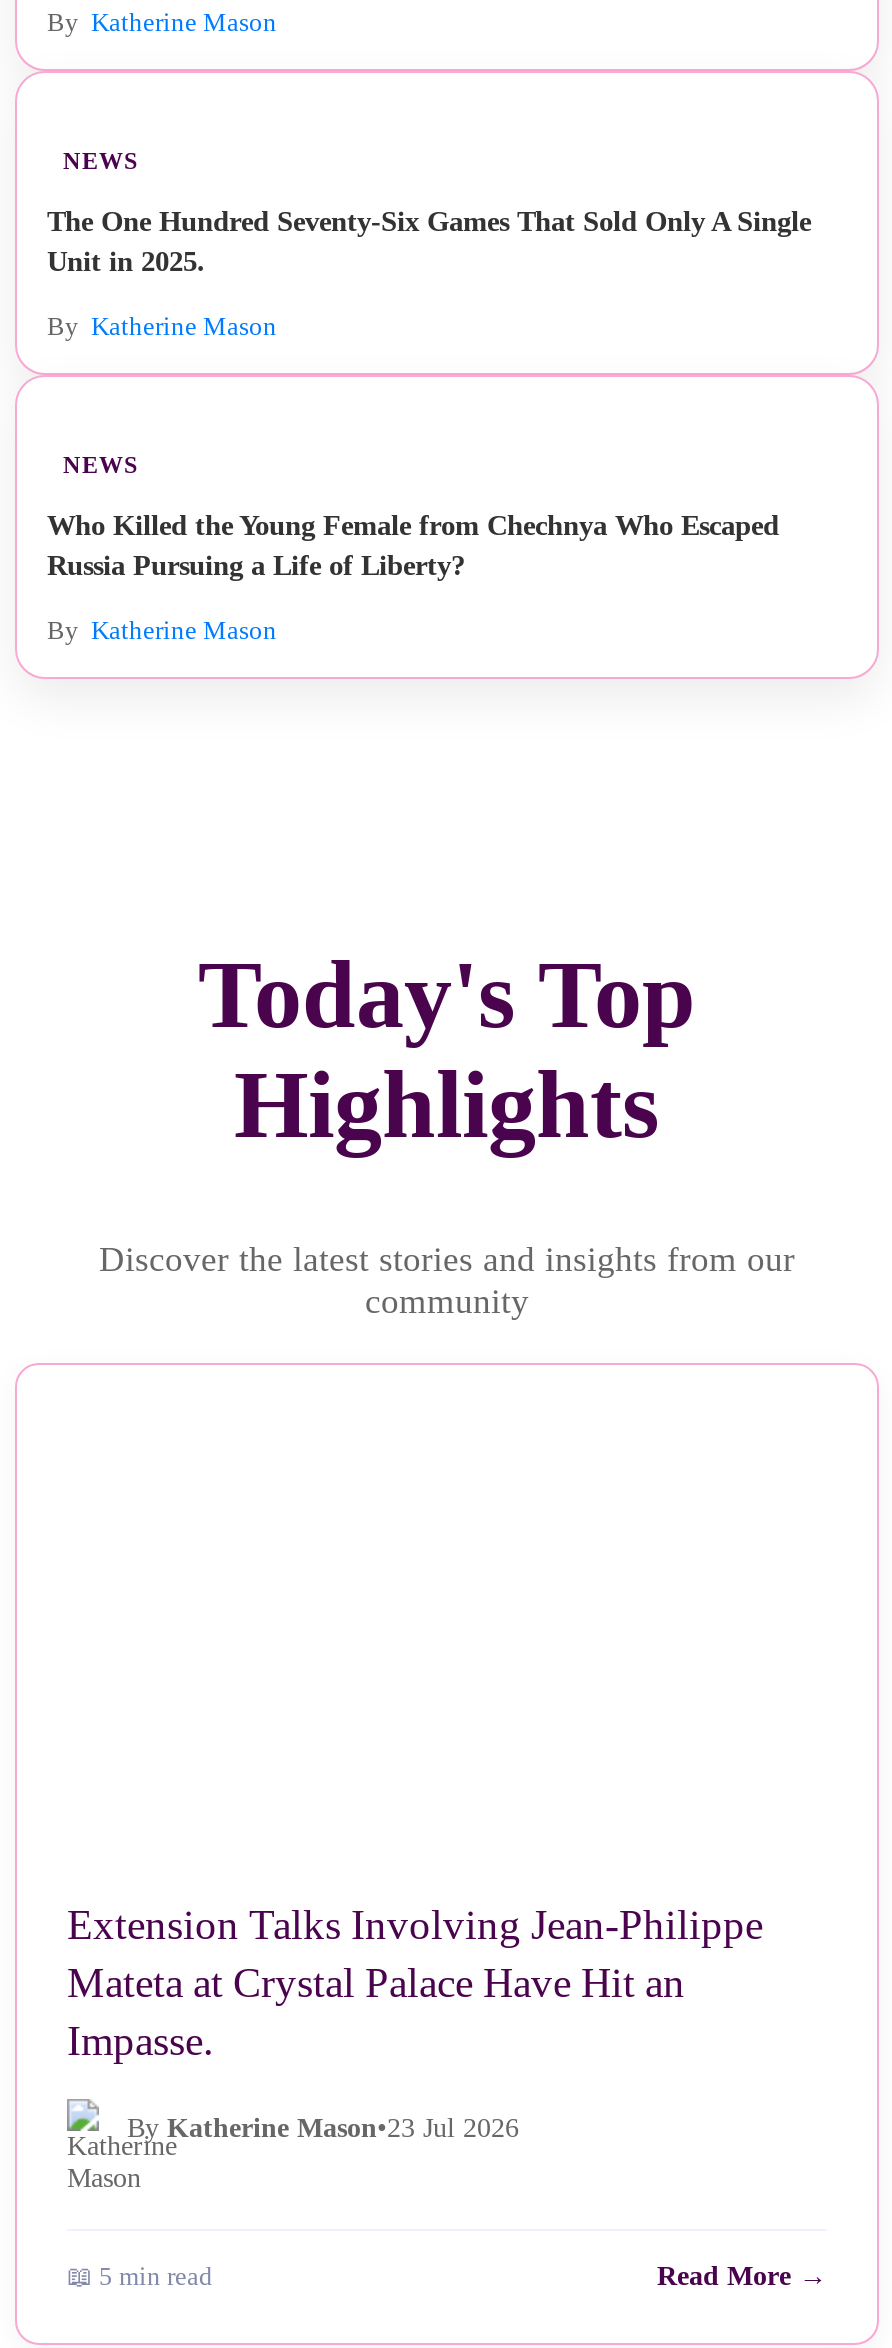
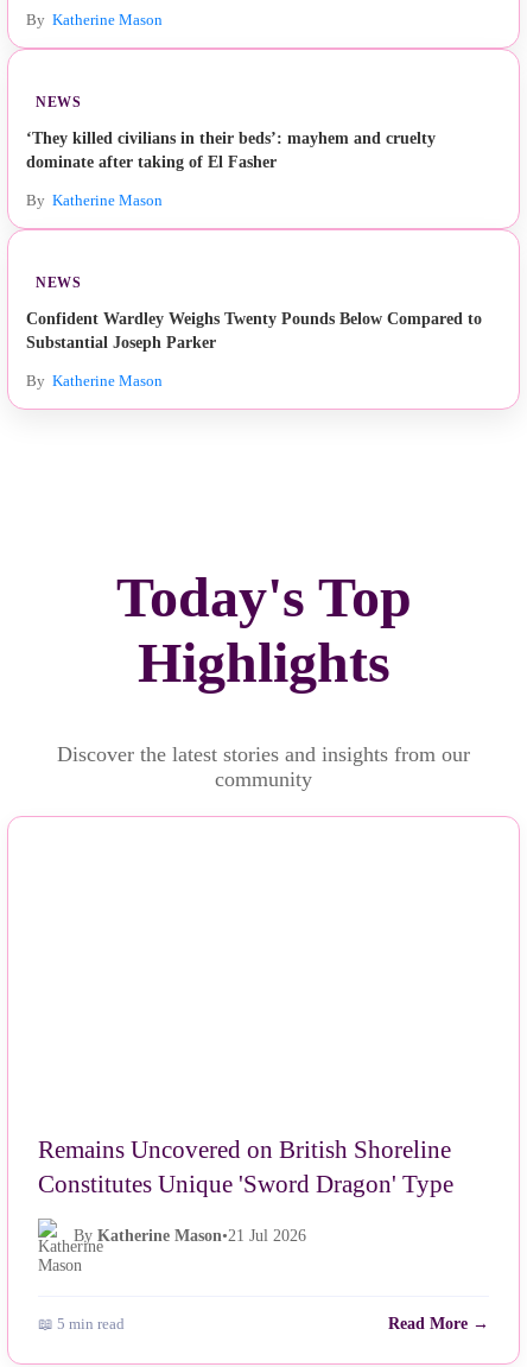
[47,205,811,277] The One Hundred Seventy-Six Games That Sold Only A Single | Unit in 2025. -> [26,128,436,171] ‘They killed civilians in their beds’: mayhem and cruelty | dominate after taking of El Fasher
[47,509,779,581] Who Killed the Young Female from Chechnya Who Escaped | Russia Pursuing a Life of Liberty? -> [26,309,482,352] Confident Wardley Weighs Twenty Pounds Below Compared to | Substantial Joseph Parker
[67,1902,763,2064] Extension Talks Involving Jean-Philippe | Mateta at Crystal Palace Have Hit an | Impasse. -> [38,1136,453,1198] Remains Uncovered on British Shoreline | Constitutes Unique 'Sword Dragon' Type
[127,2114,519,2144] By Katherine Mason•23 Jul 2026 -> [74,1227,306,1245] By Katherine Mason•21 Jul 2026

